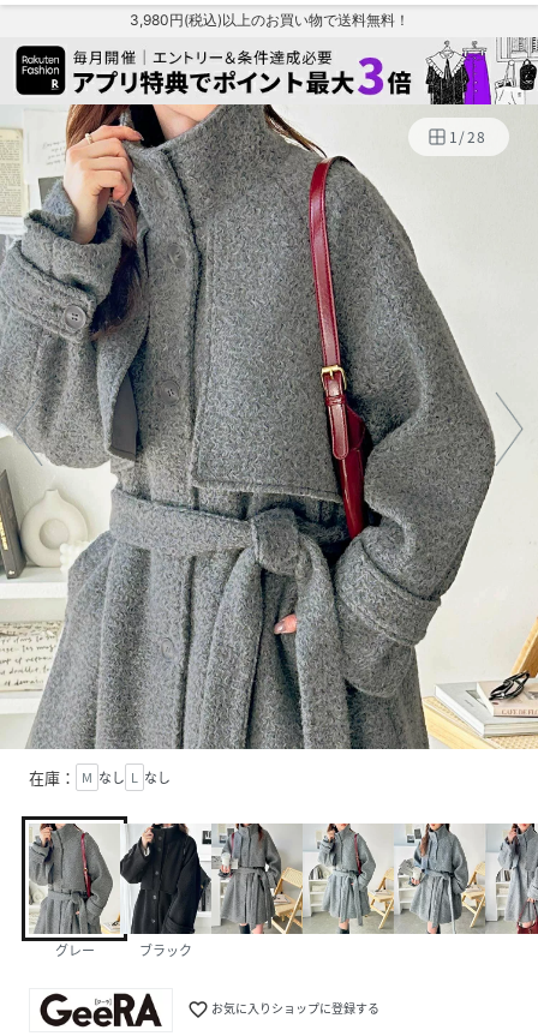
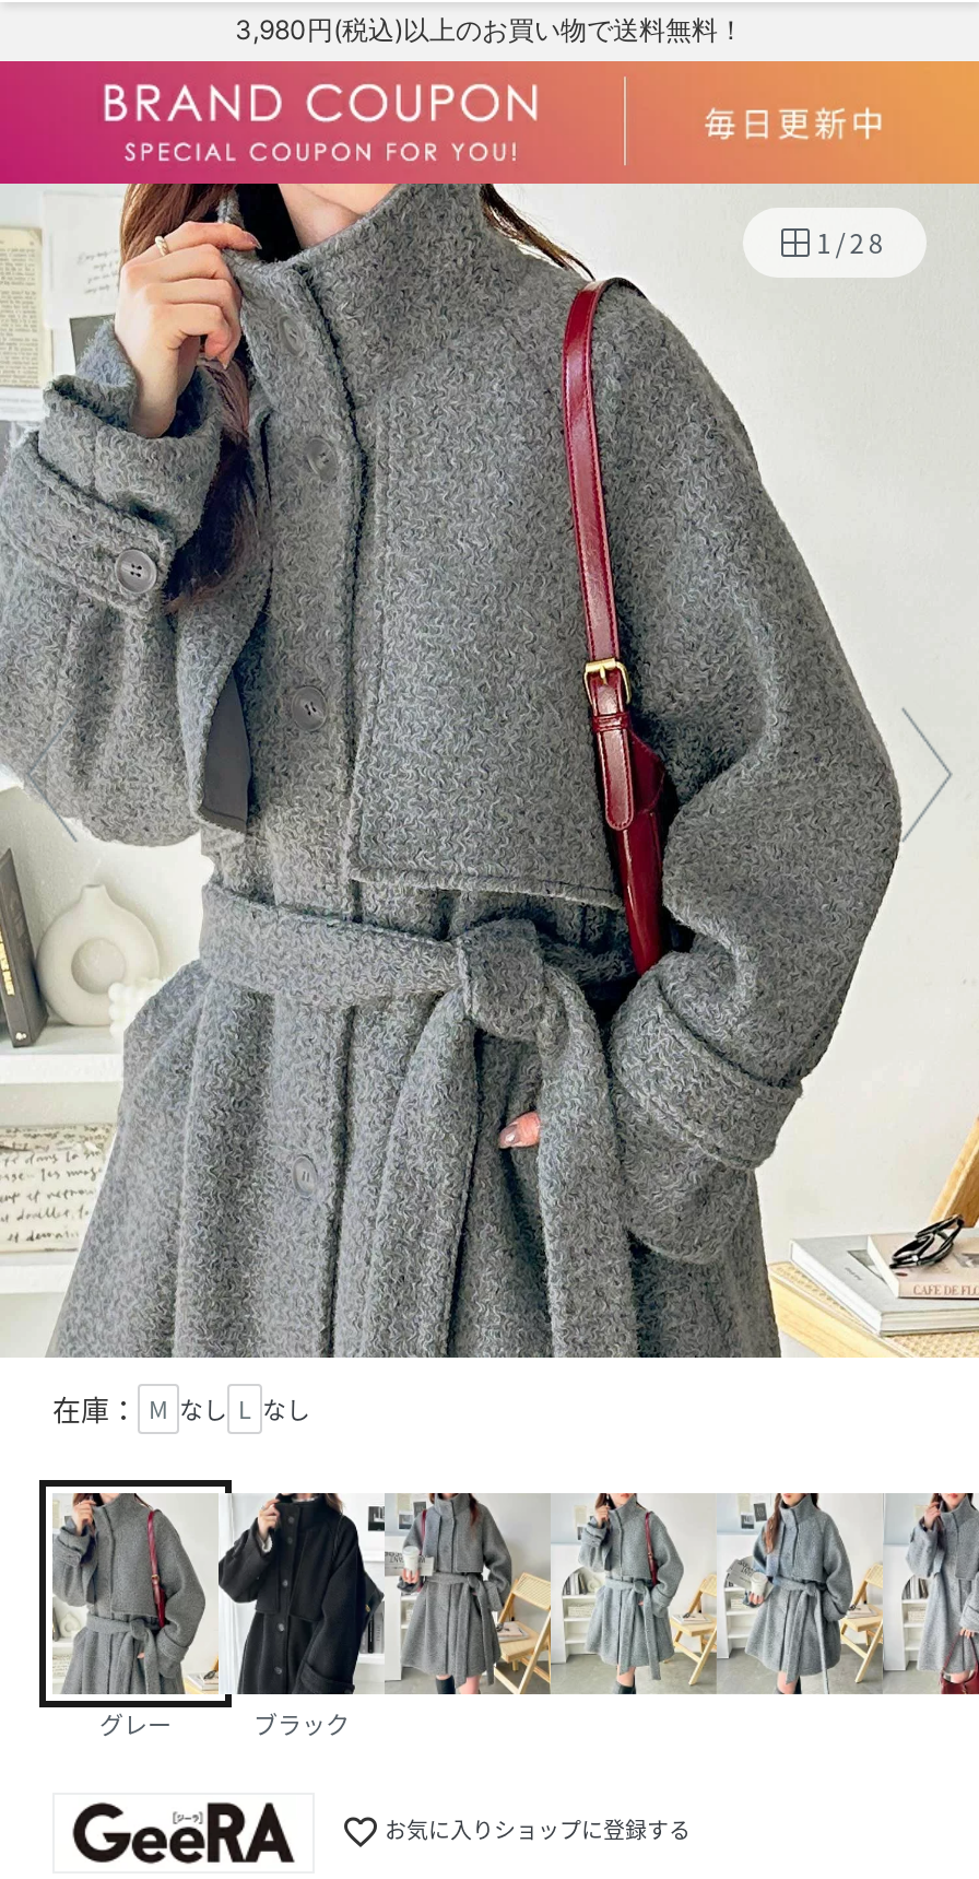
[4,36,534,106] [image] -> [7,59,972,186] [image]

